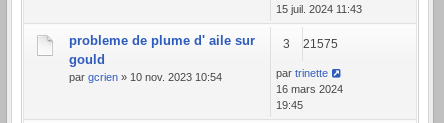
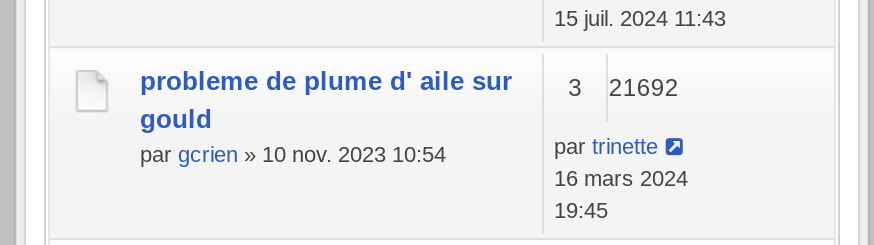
[283,37,338,51] 3 21575 -> [568,74,679,102] 3 21692

